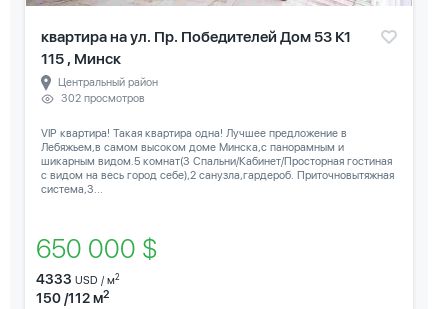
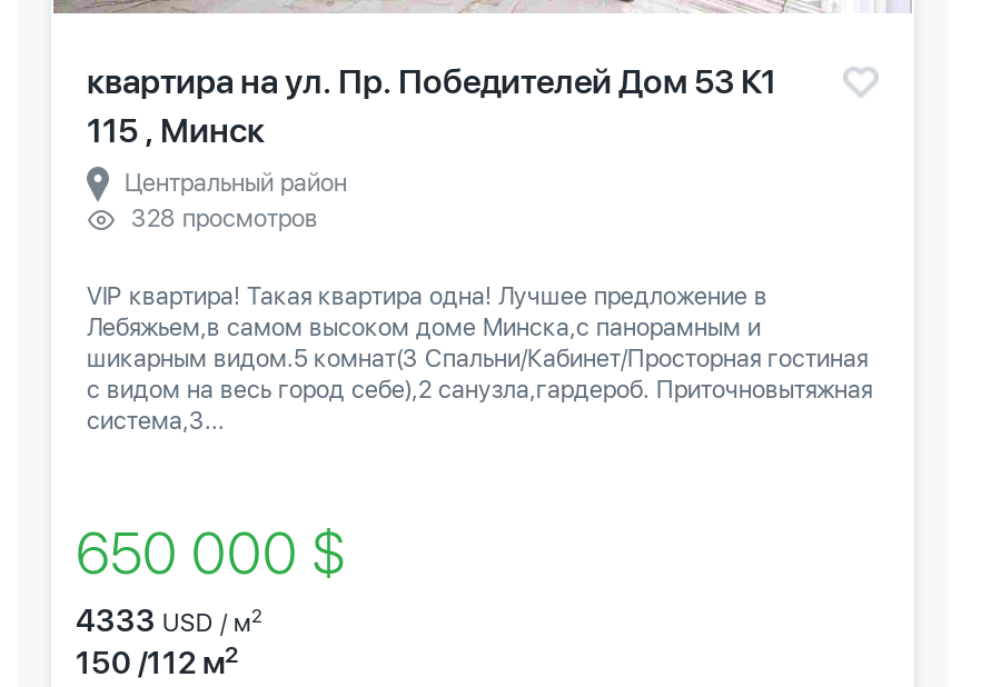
[61,92,145,105] 302 просмотров -> [131,205,318,234] 328 просмотров

